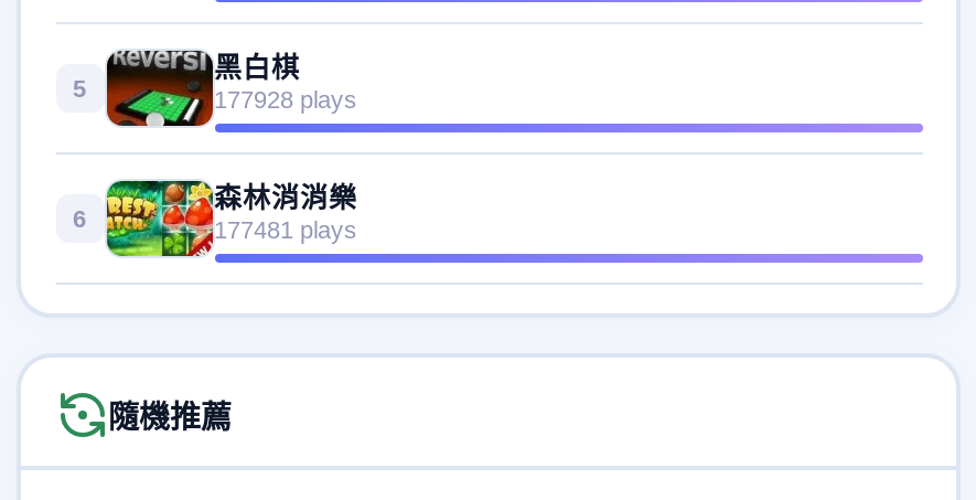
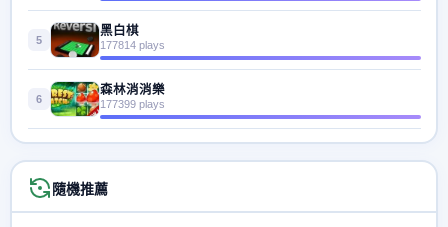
[214,85,357,111] 177928 plays -> [99,38,164,50] 177814 plays
[214,215,357,242] 177481 plays -> [99,97,164,109] 177399 plays

